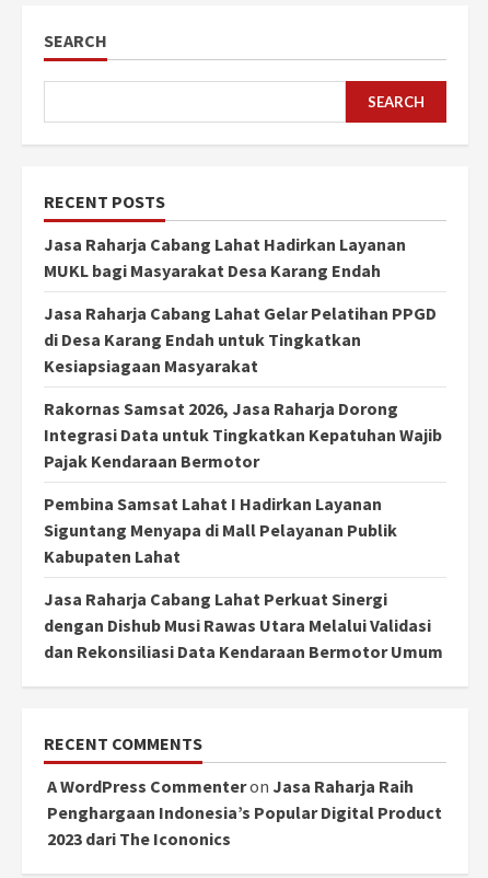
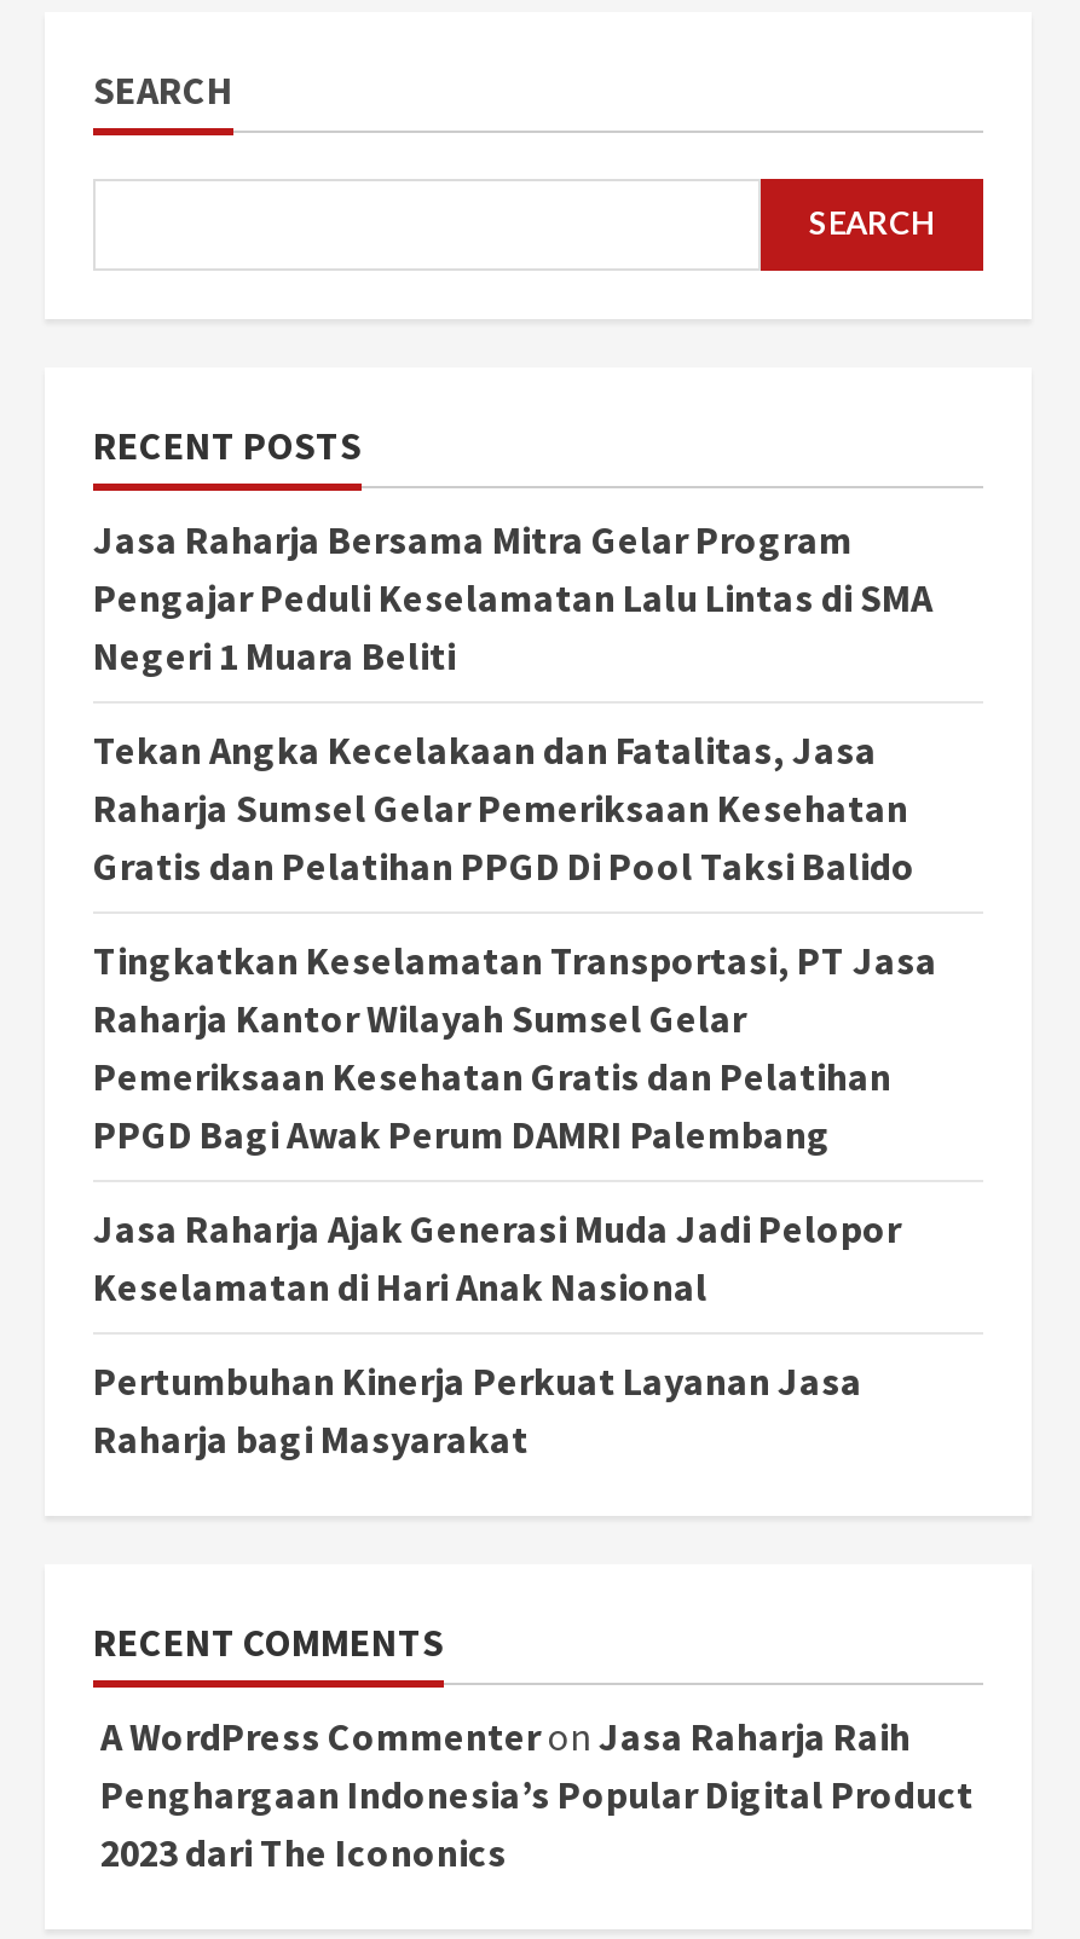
[44,233,406,281] Jasa Raharja Cabang Lahat Hadirkan Layanan | MUKL bagi Masyarakat Desa Karang Endah -> [93,515,932,679] Jasa Raharja Bersama Mitra Gelar Program | Pengajar Peduli Keselamatan Lalu Lintas di SMA | Negeri 1 Muara Beliti
[44,302,437,377] Jasa Raharja Cabang Lahat Gelar Pelatihan PPGD | di Desa Karang Endah untuk Tingkatkan | Kesiapsiagaan Masyarakat -> [93,725,916,890] Tekan Angka Kecelakaan dan Fatalitas, Jasa | Raharja Sumsel Gelar Pemeriksaan Kesehatan | Gratis dan Pelatihan PPGD Di Pool Taksi Balido
[44,397,442,472] Rakornas Samsat 2026, Jasa Raharja Dorong | Integrasi Data untuk Tingkatkan Kepatuhan Wajib | Pajak Kendaraan Bermotor -> [93,936,937,1158] Tingkatkan Keselamatan Transportasi, PT Jasa | Raharja Kantor Wilayah Sumsel Gelar | Pemeriksaan Kesehatan Gratis dan Pelatihan | PPGD Bagi Awak Perum DAMRI Palembang
[44,493,397,567] Pembina Samsat Lahat I Hadirkan Layanan | Siguntang Menyapa di Mall Pelayanan Publik | Kabupaten Lahat -> [93,1204,901,1310] Jasa Raharja Ajak Generasi Muda Jadi Pelopor | Keselamatan di Hari Anak Nasional
[44,588,443,662] Jasa Raharja Cabang Lahat Perkuat Sinergi | dengan Dishub Musi Rawas Utara Melalui Validasi | dan Rekonsiliasi Data Kendaraan Bermotor Umum -> [93,1356,862,1463] Pertumbuhan Kinerja Perkuat Layanan Jasa | Raharja bagi Masyarakat

